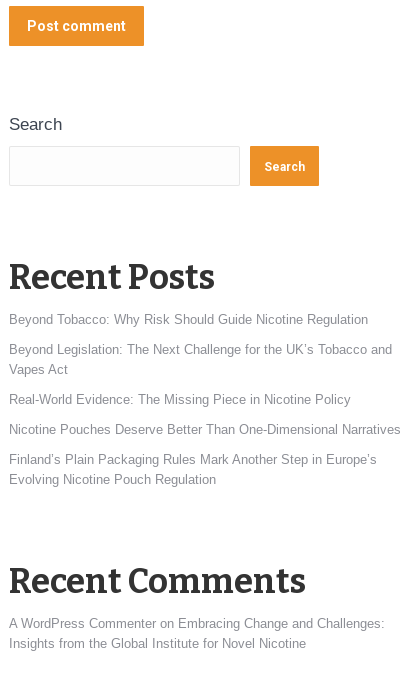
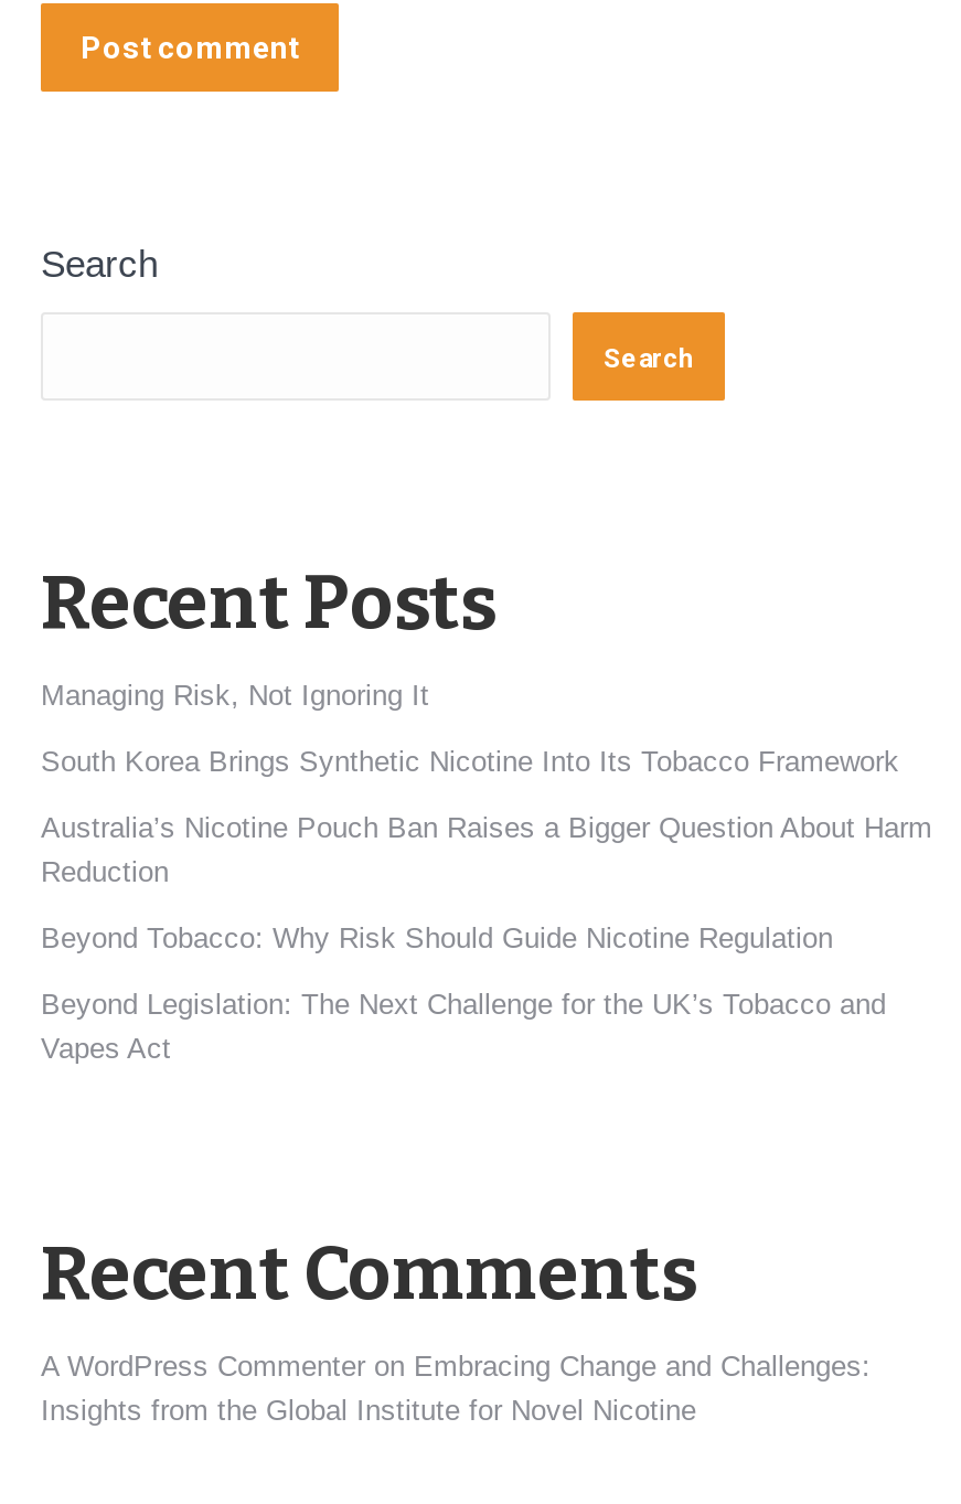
none -> [41,679,932,888] Managing Risk, Not Ignoring It | South Korea Brings Synthetic Nicotine Into Its Tobacco Framework | Australia’s Nicotine Pouch Ban Raises a Bigger Question About Harm | Reduction
moved [9,312,392,377] -> [41,921,886,1065]: Beyond Tobacco: Why Risk Should Guide Nicotine Regulation | Beyond Legislation: The Next Challenge for the UK’s Tobacco and | Vapes Act
[9,392,401,487] Real-World Evidence: The Missing Piece in Nicotine Policy | Nicotine Pouches Deserve Better Than One-Dimensional Narratives | Finland’s Plain Packaging Rules Mark Another Step in Europe’s | Evolving Nicotine Pouch Regulation -> none

